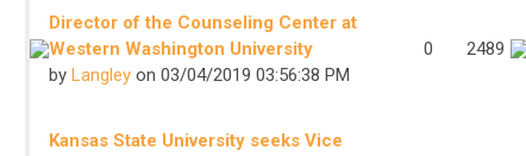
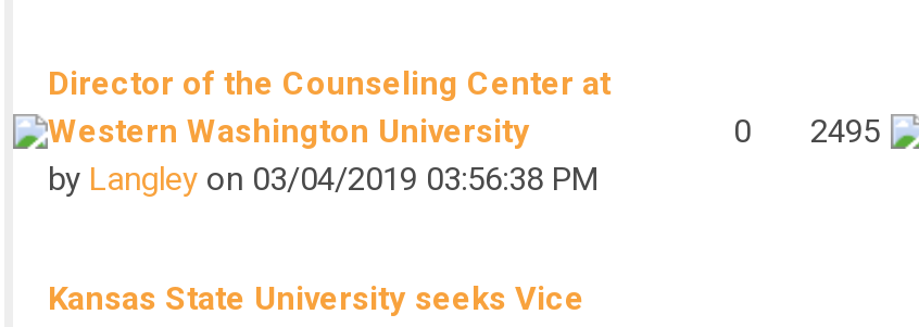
[424,39,505,60] 0 2489 -> [733,113,880,152] 0 2495

